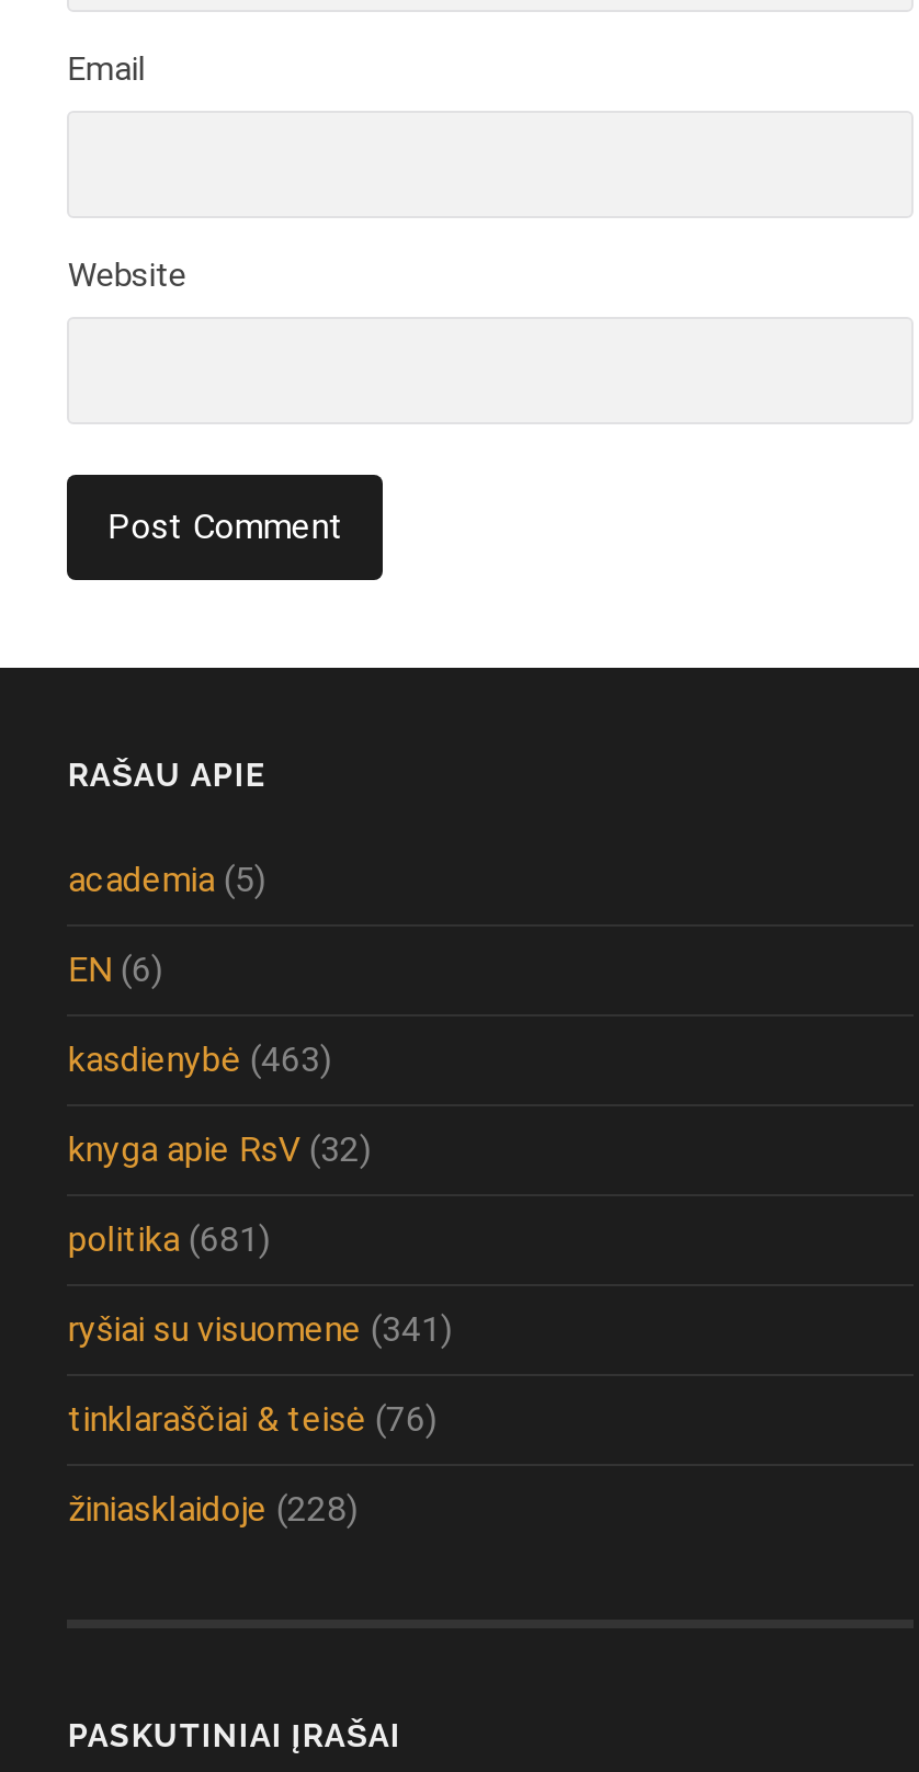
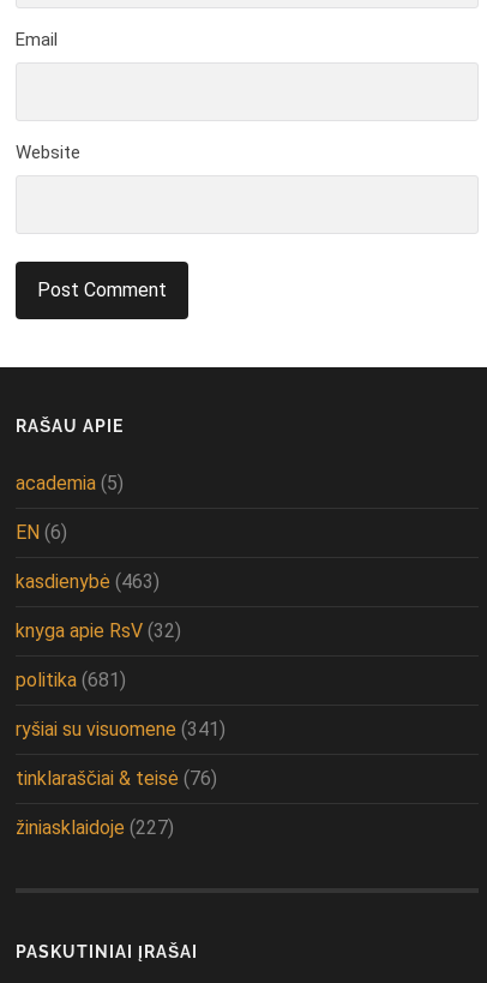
[68,1487,357,1529] žiniasklaidoje (228) -> [16,816,174,838] žiniasklaidoje (227)

